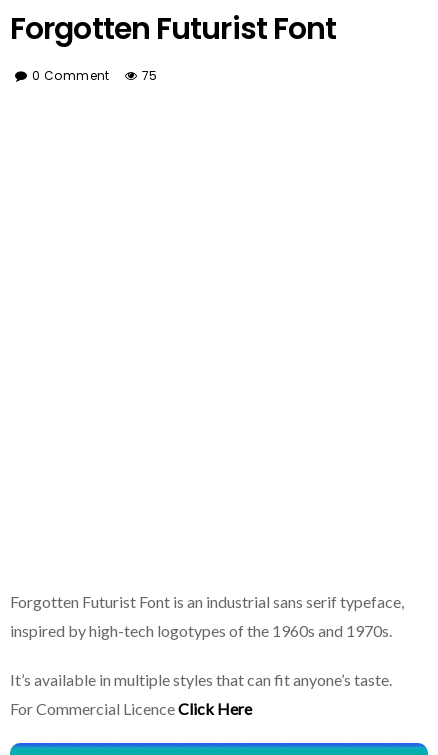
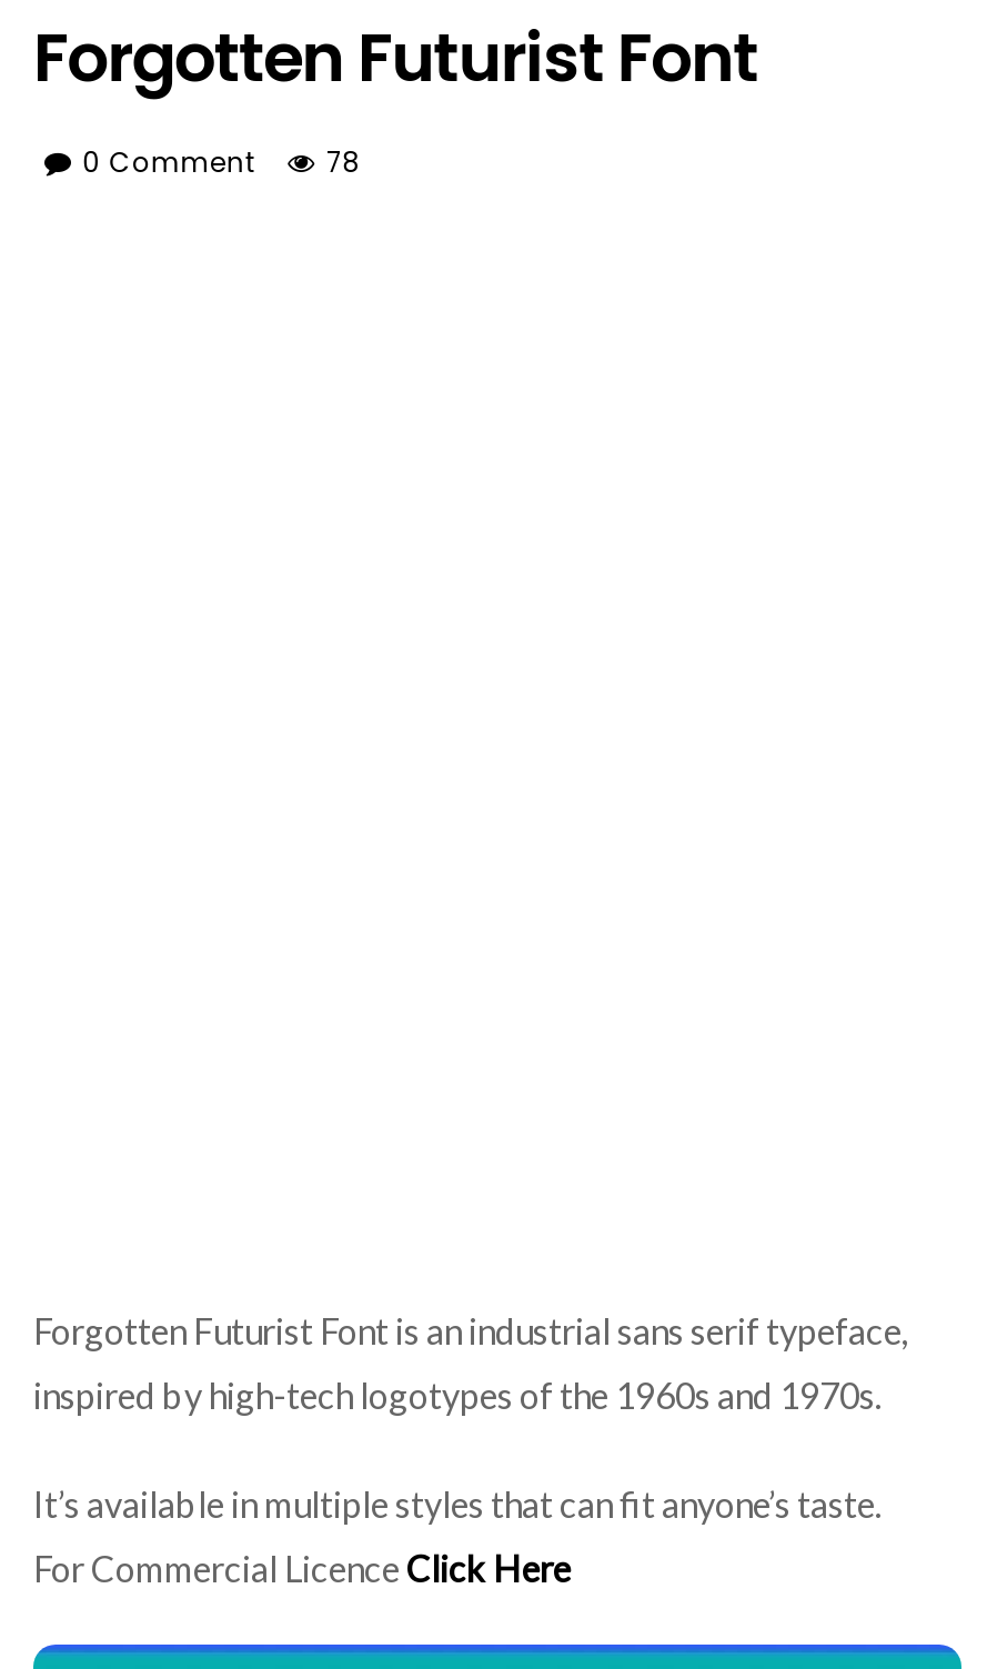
[32,67,158,84] 0 Comment 75 -> [83,142,361,180] 0 Comment 78

